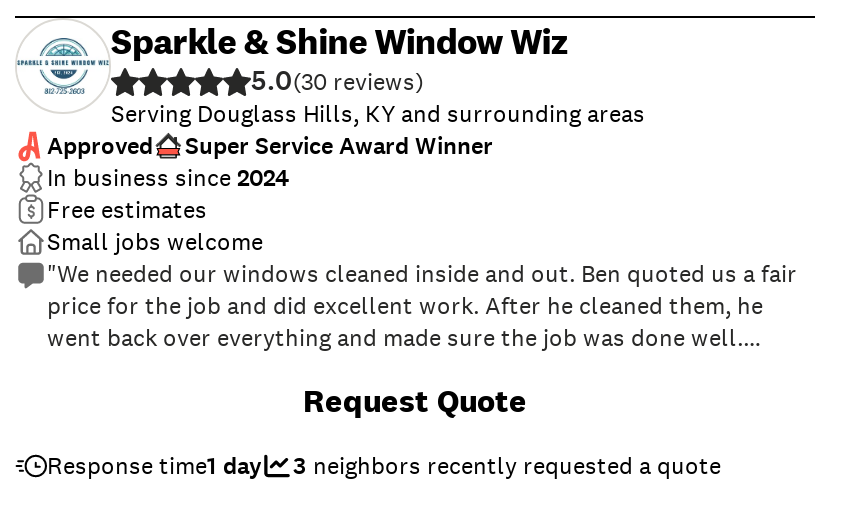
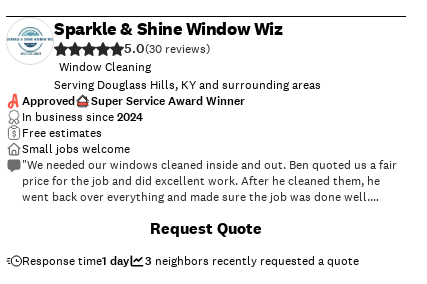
none -> [59,59,151,75] Window Cleaning

